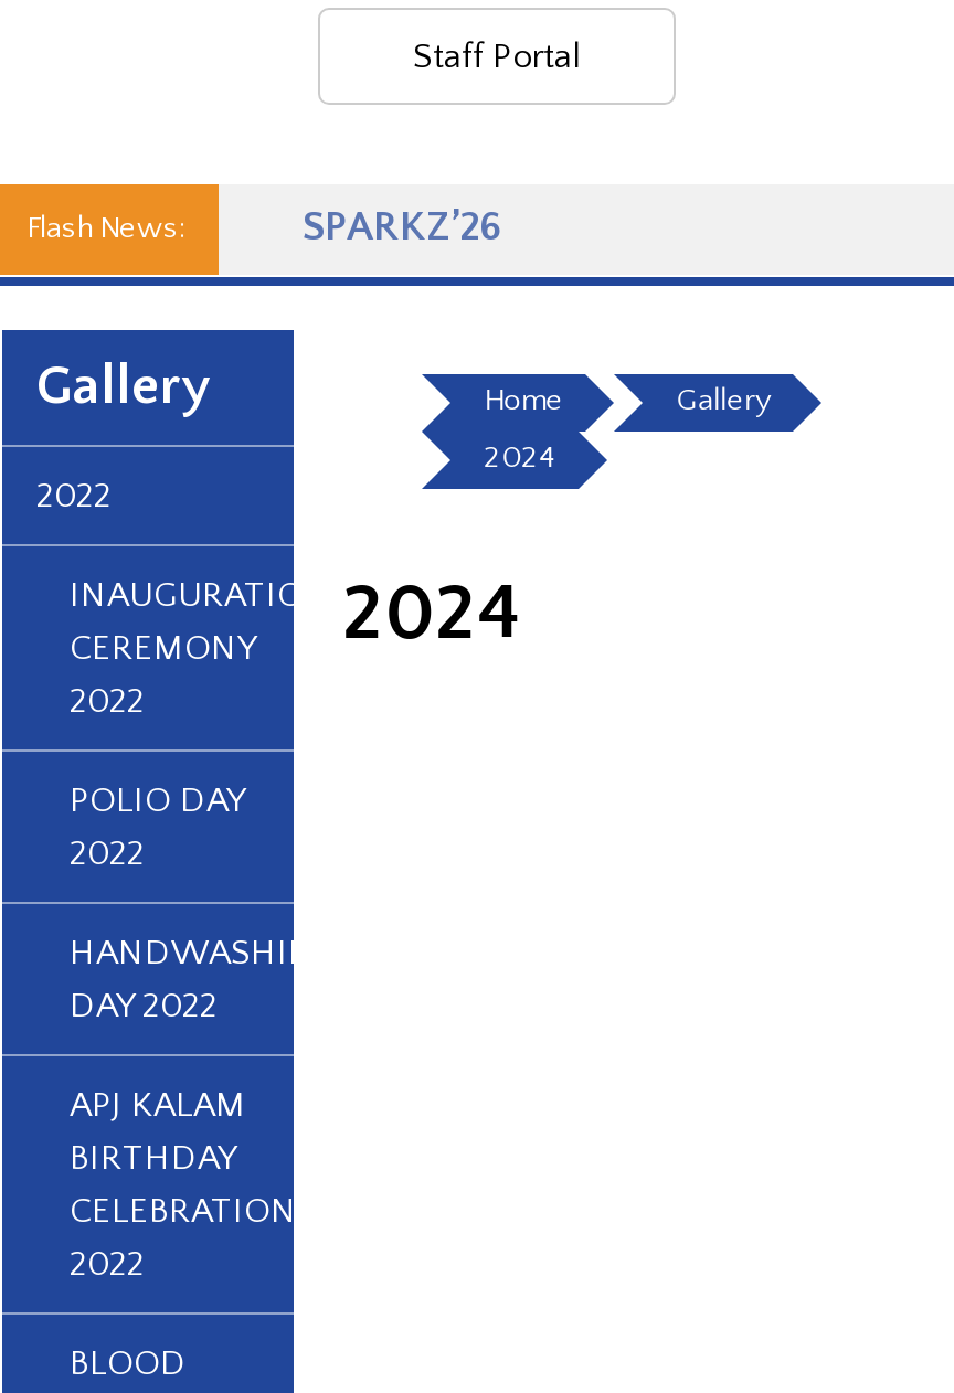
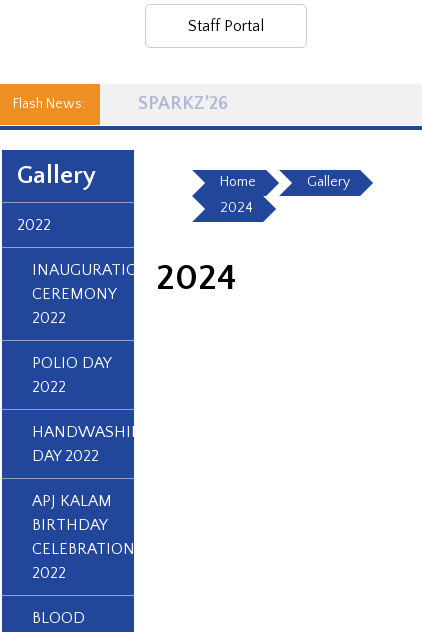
[303,204,501,251] SPARKZ’26 -> none

